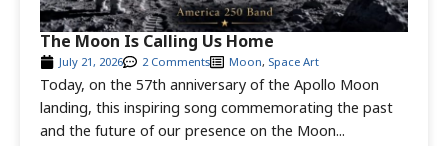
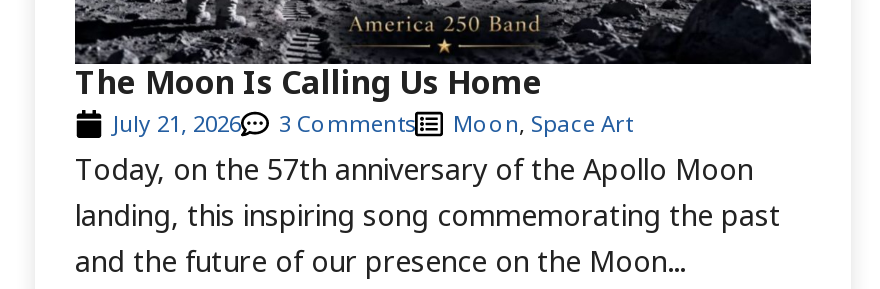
[59,54,319,69] July 21, 2026 2 Comments Moon, Space Art -> [113,108,633,138] July 21, 2026 3 Comments Moon, Space Art

